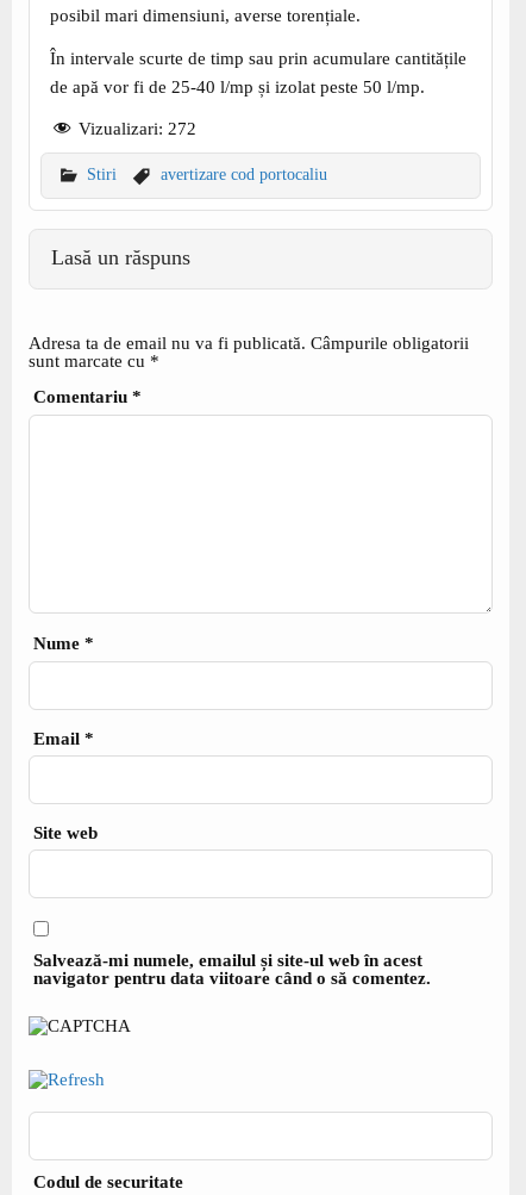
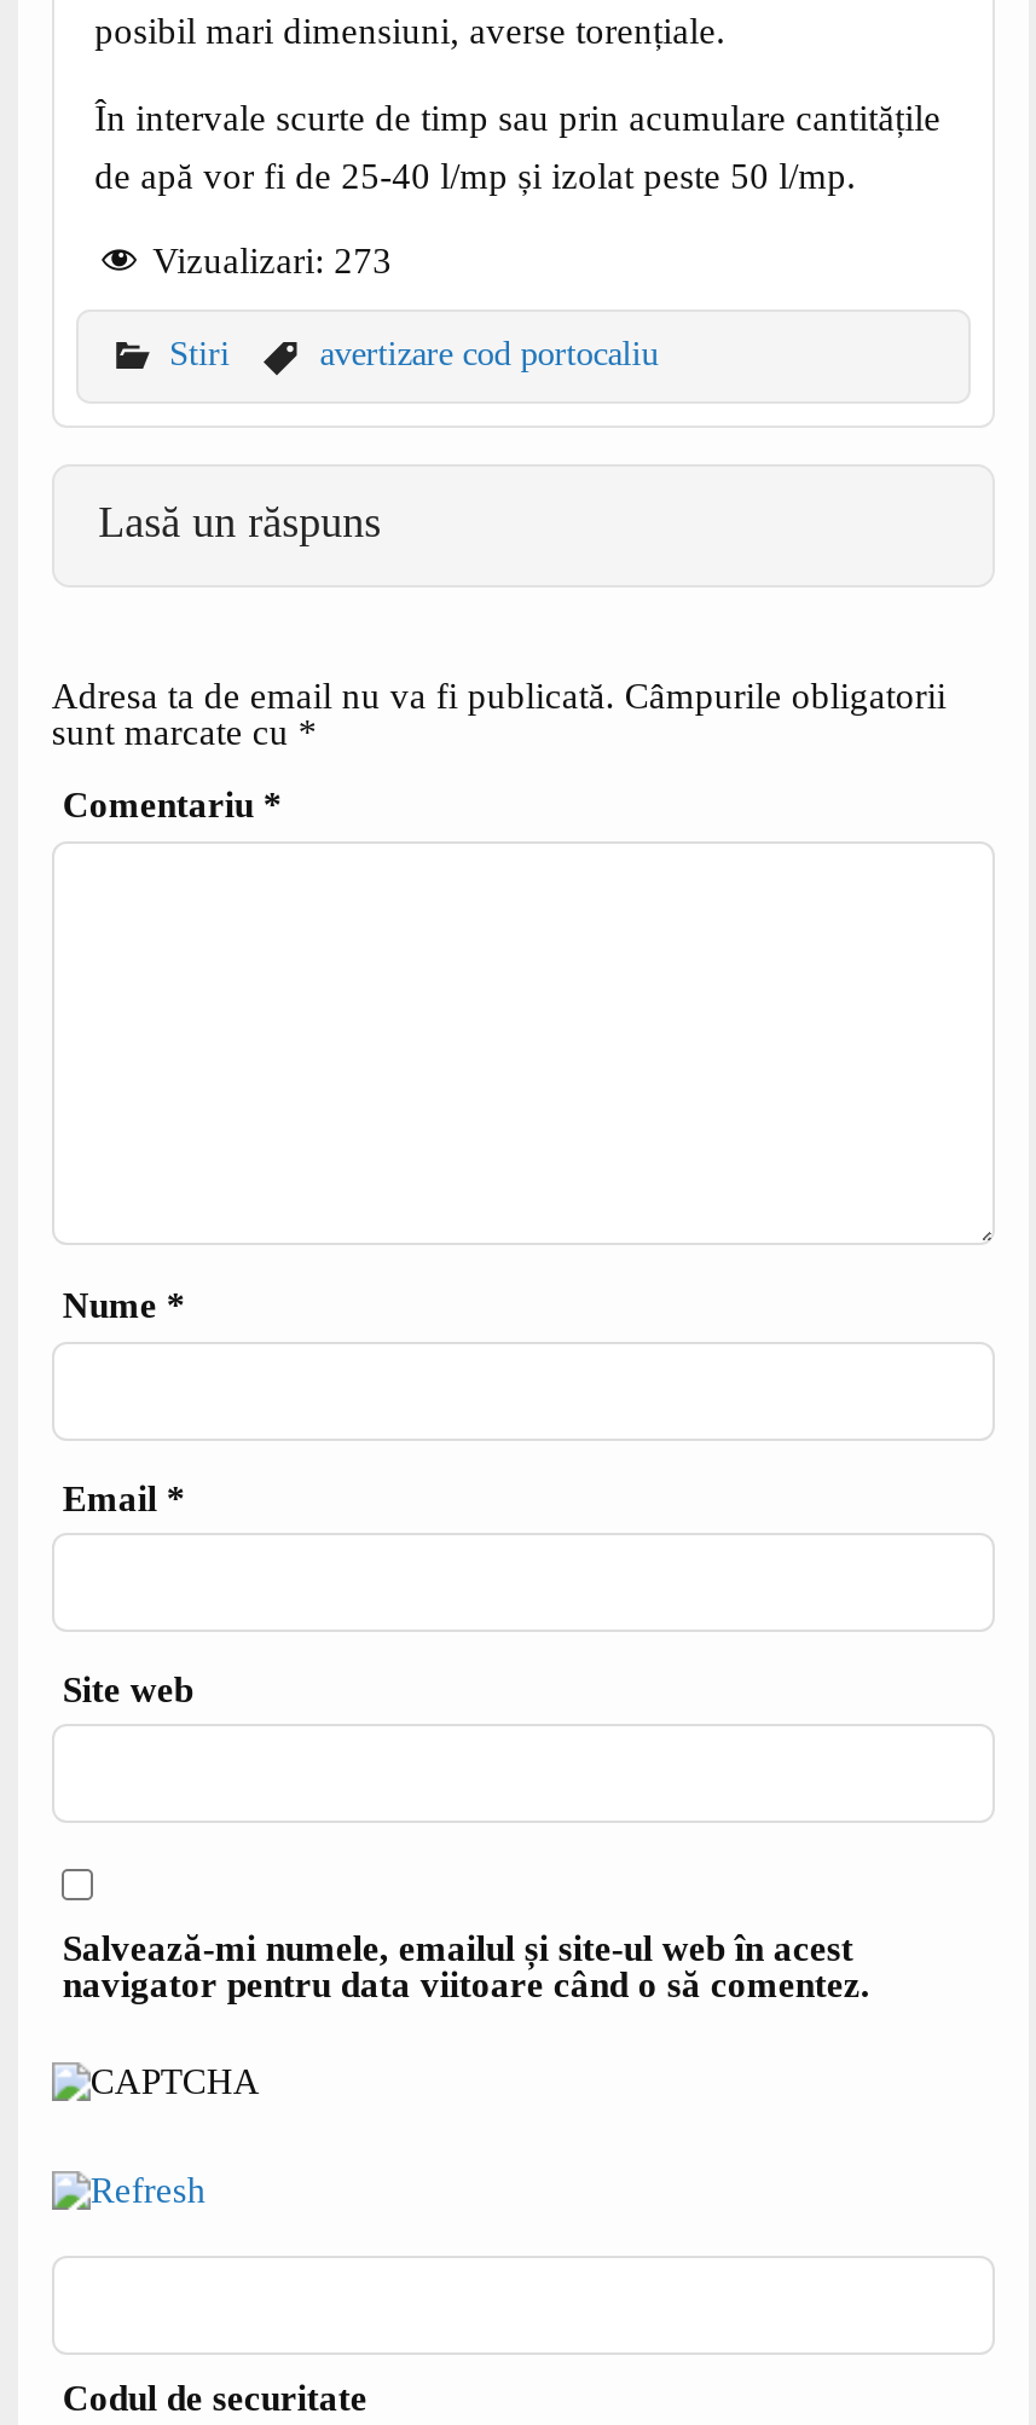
[78,118,196,138] Vizualizari: 272 -> [153,239,392,280] Vizualizari: 273

